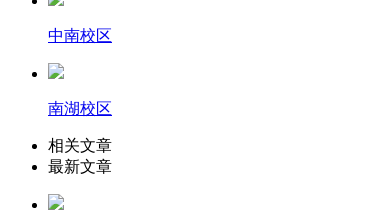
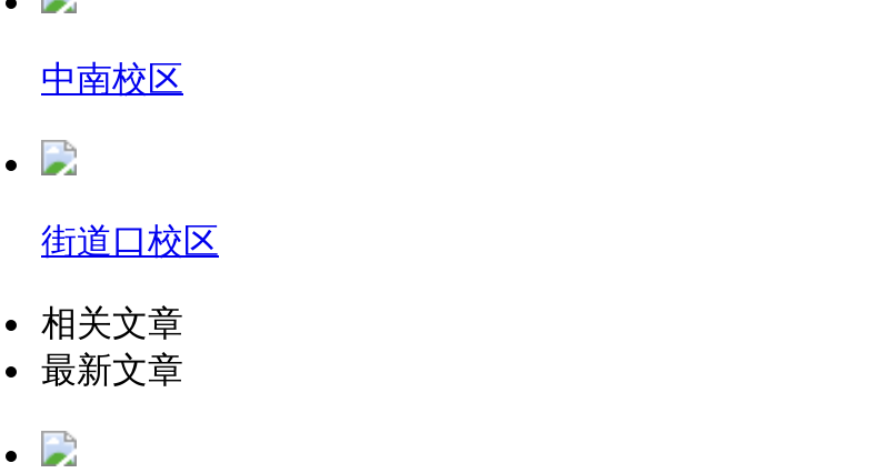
[48,100,112,117] 南湖校区 -> [41,221,219,259] 街道口校区

